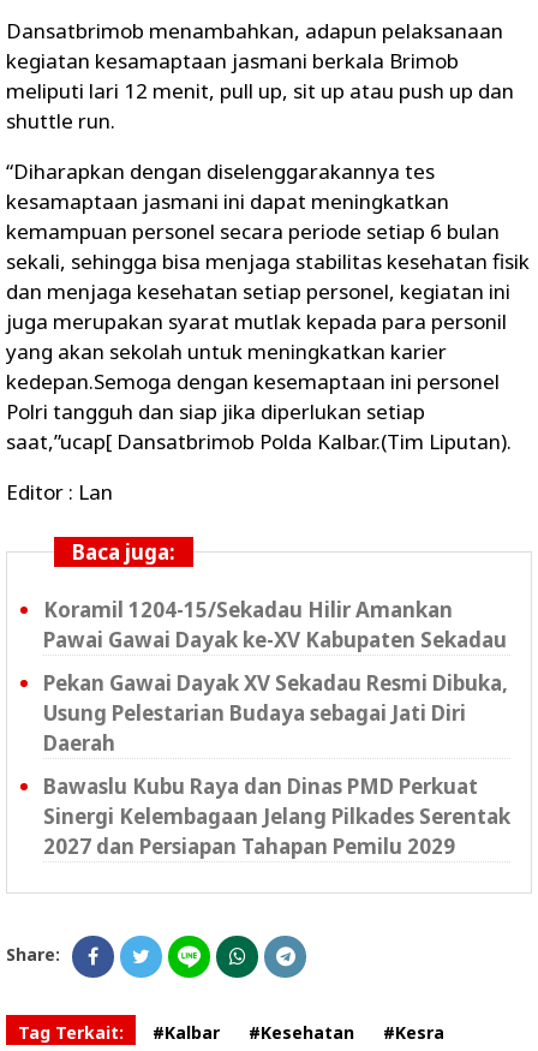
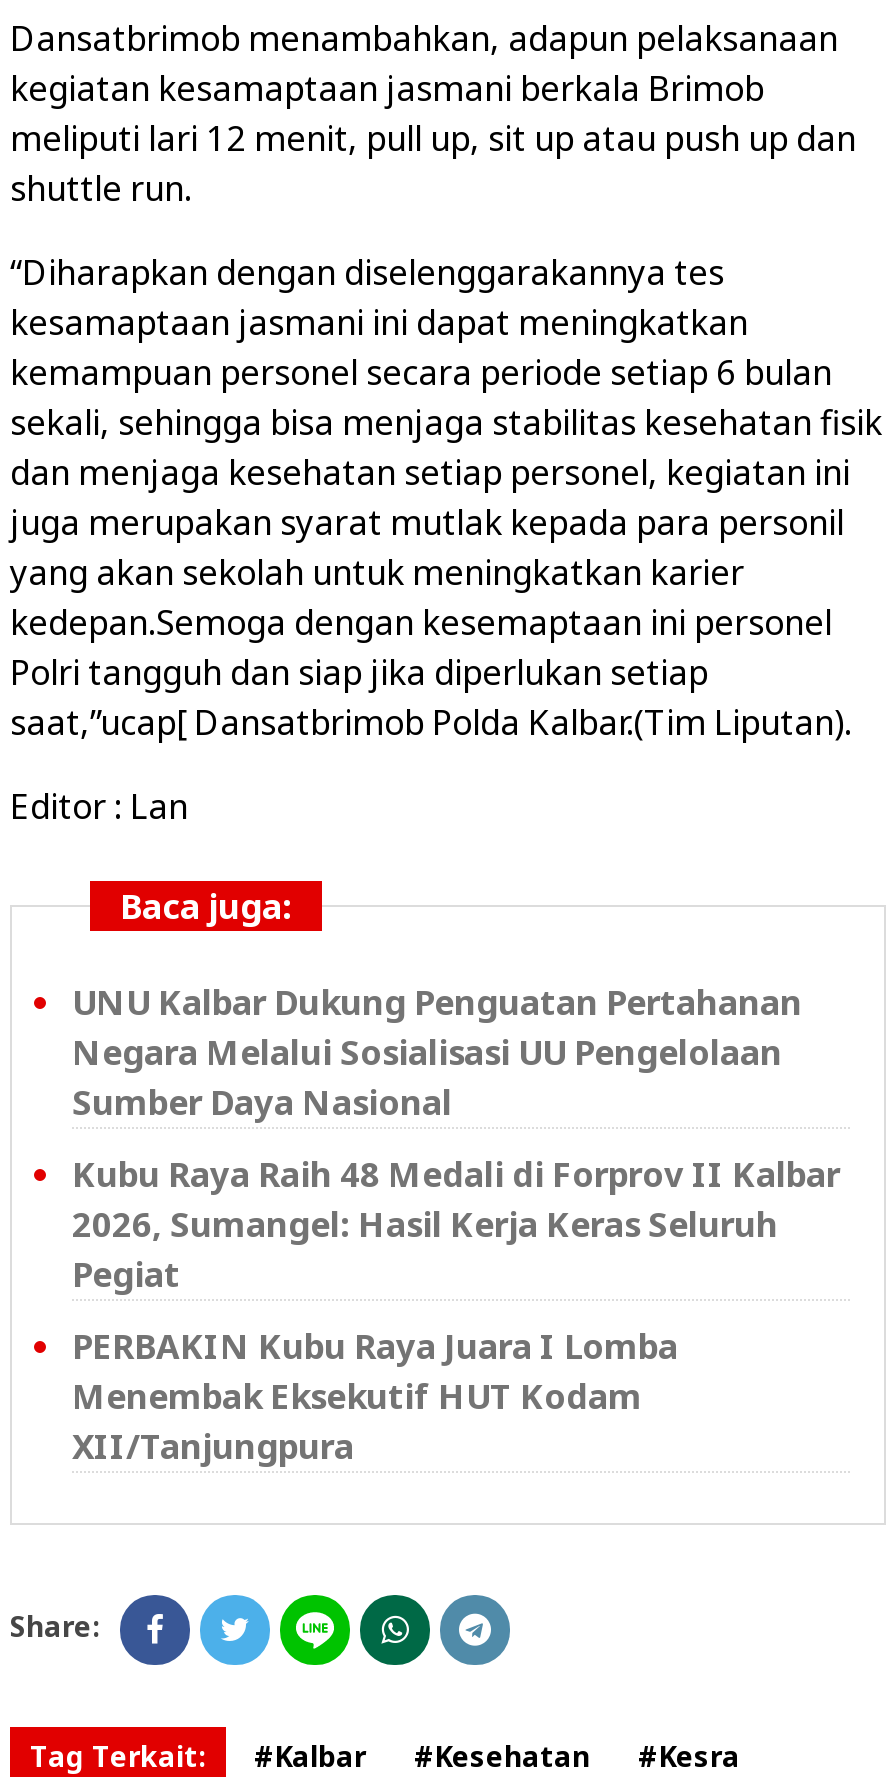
[43,595,507,653] Koramil 1204-15/Sekadau Hilir Amankan | Pawai Gawai Dayak ke-XV Kabupaten Sekadau -> [72,978,802,1124] UNU Kalbar Dukung Penguatan Pertahanan | Negara Melalui Sosialisasi UU Pengelolaan | Sumber Daya Nasional
[43,669,508,756] Pekan Gawai Dayak XV Sekadau Resmi Dibuka, | Usung Pelestarian Budaya sebagai Jati Diri | Daerah -> [72,1150,840,1296] Kubu Raya Raih 48 Medali di Forprov II Kalbar | 2026, Sumangel: Hasil Kerja Keras Seluruh | Pegiat
[43,772,510,860] Bawaslu Kubu Raya dan Dinas PMD Perkuat | Sinergi Kelembagaan Jelang Pilkades Serentak | 2027 dan Persiapan Tahapan Pemilu 2029 -> [72,1322,678,1468] PERBAKIN Kubu Raya Juara I Lomba | Menembak Eksekutif HUT Kodam | XII/Tanjungpura

